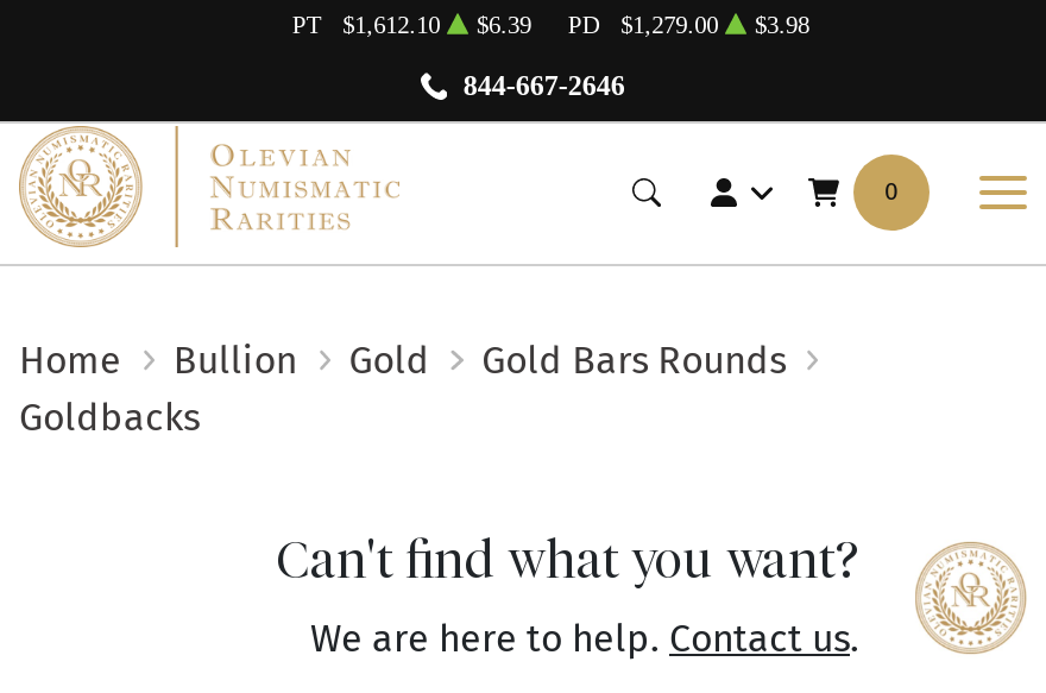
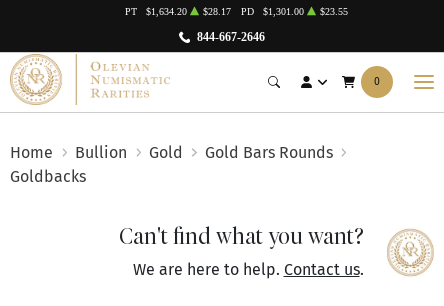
[343,11,440,38] $1,612.10 -> [146,6,187,17] $1,634.20
[477,11,531,38] $6.39 -> [202,6,230,17] $28.17
[621,11,718,38] $1,279.00 -> [263,6,304,17] $1,301.00
[755,11,809,38] $3.98 -> [319,6,347,17] $23.55

